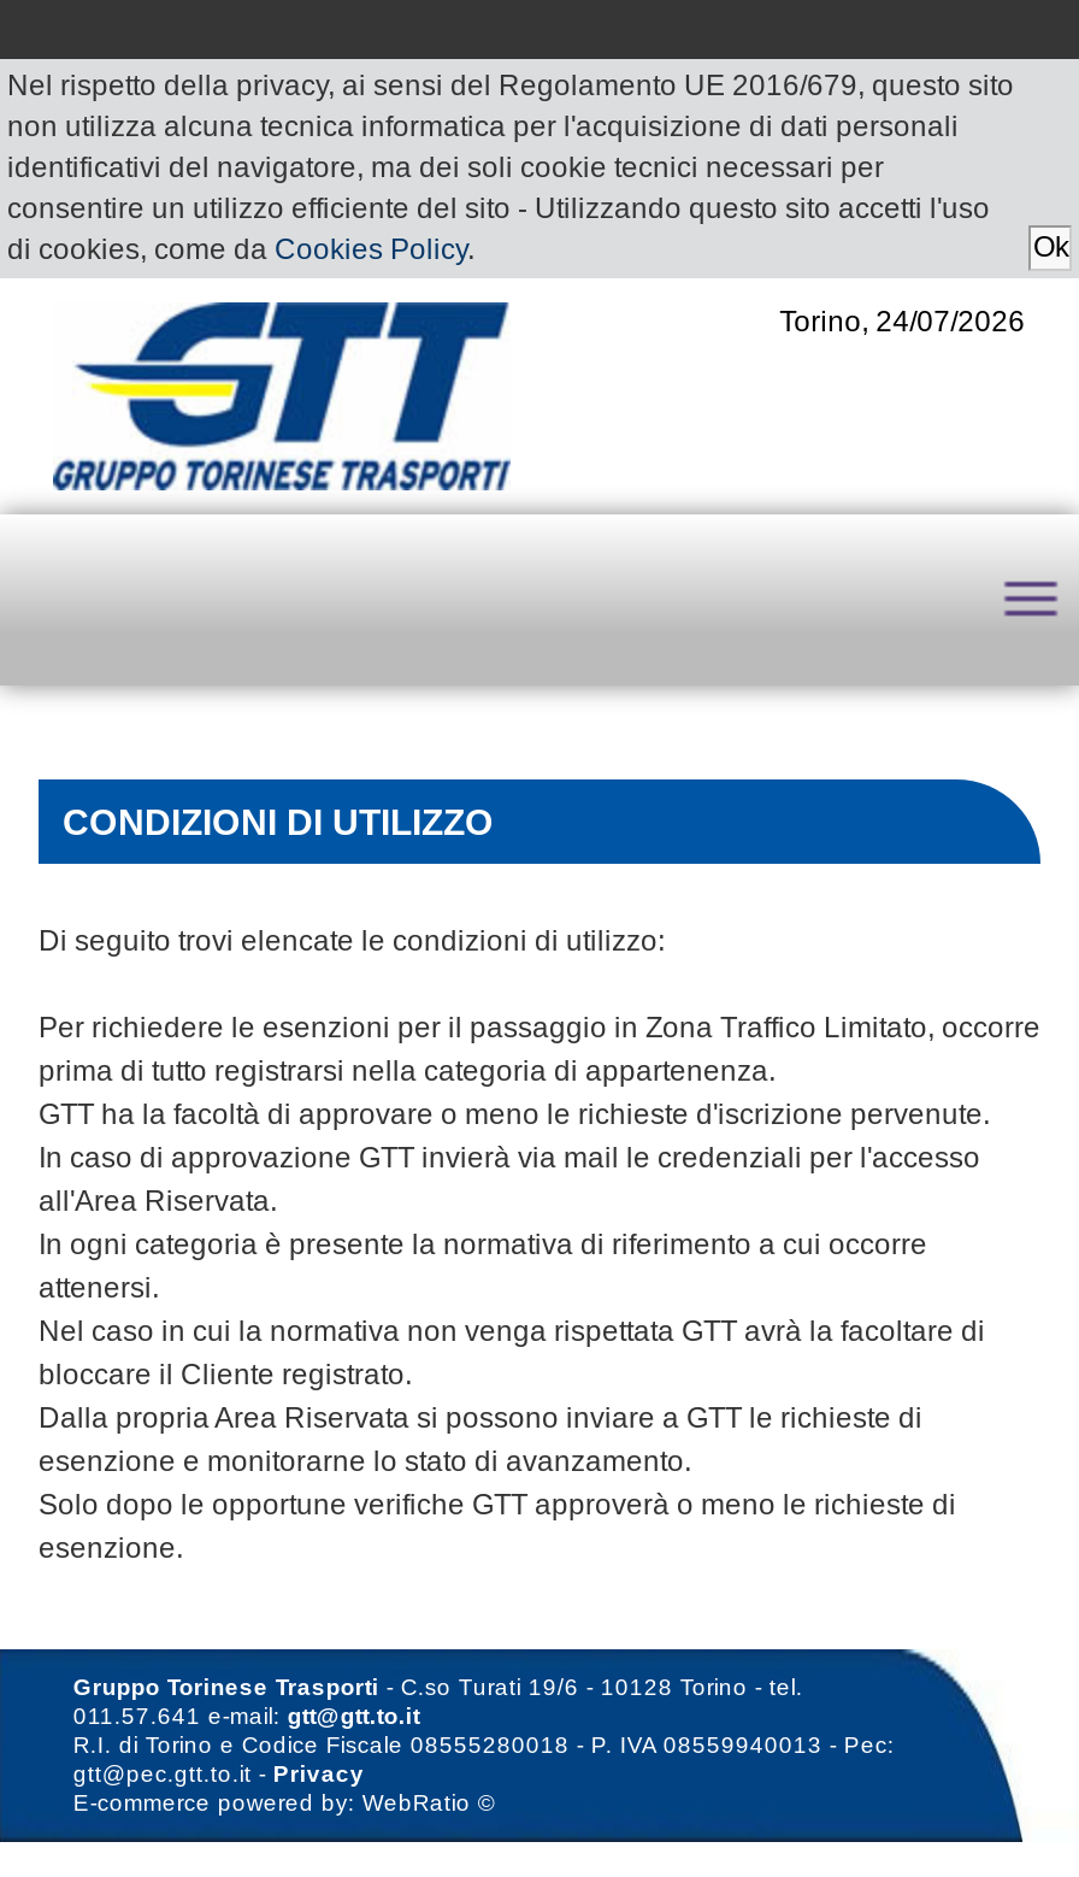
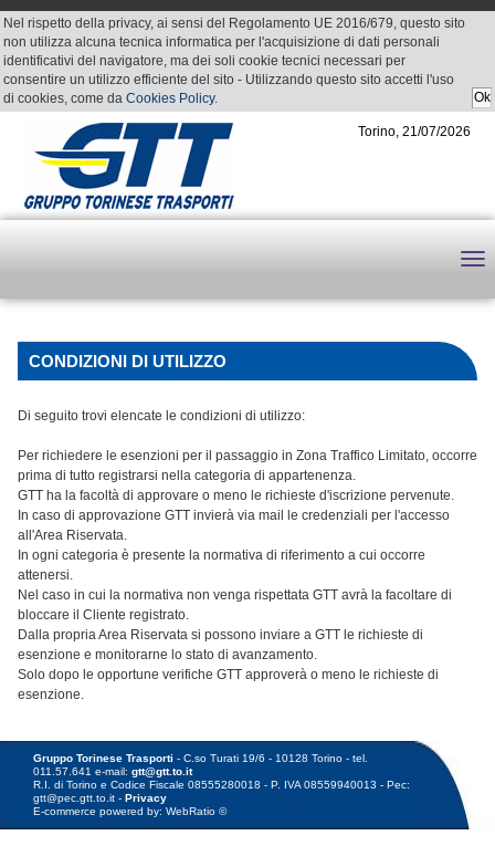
[779,305,1025,339] Torino, 24/07/2026 -> [358,124,470,139] Torino, 21/07/2026

